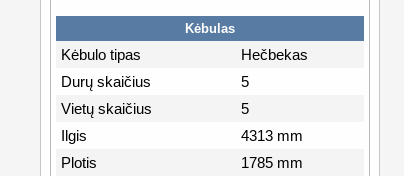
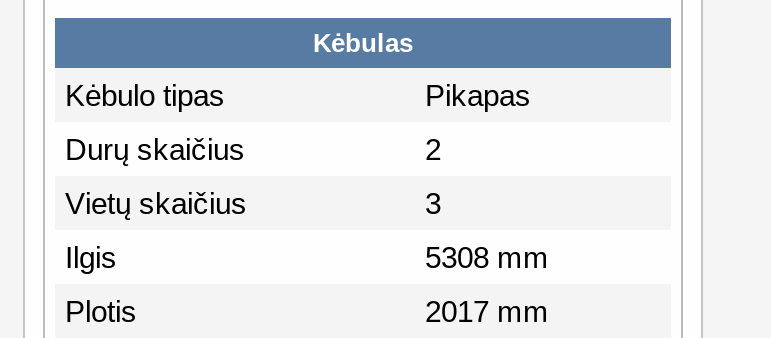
[241,46,308,63] Hečbekas -> [425,78,531,112] Pikapas
[241,73,249,90] 5 -> [425,132,441,166] 2
[241,100,249,117] 5 -> [425,186,441,220] 3
[241,127,303,144] 4313 mm -> [425,240,549,274] 5308 mm
[241,154,303,171] 1785 mm -> [425,294,549,328] 2017 mm

